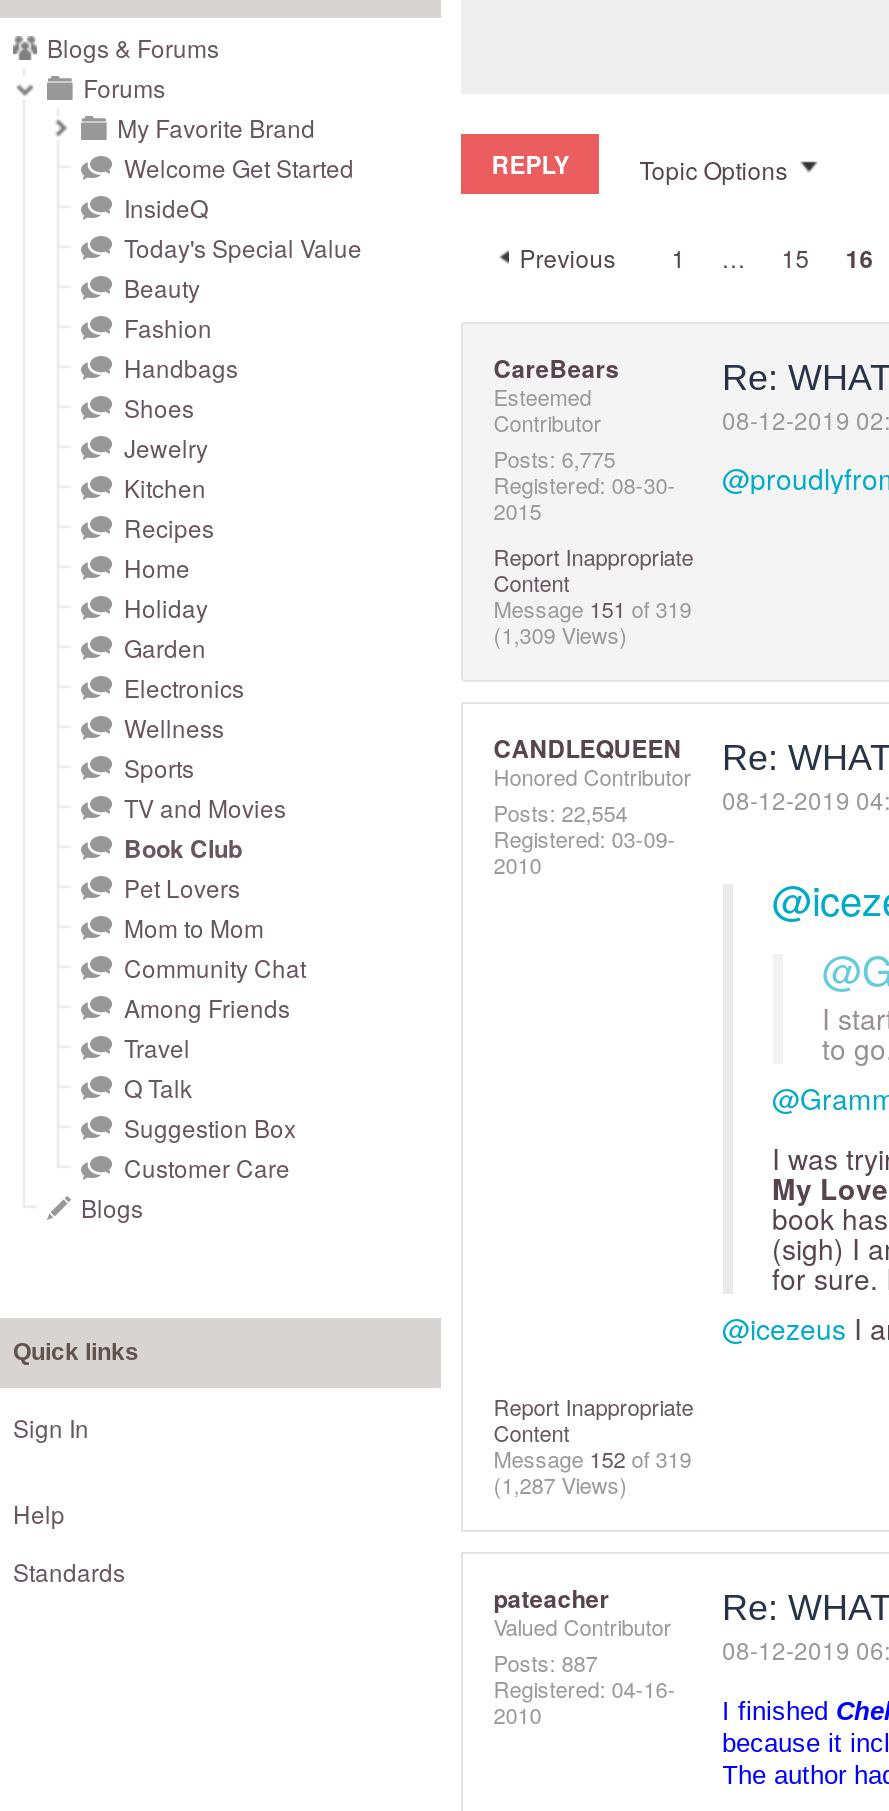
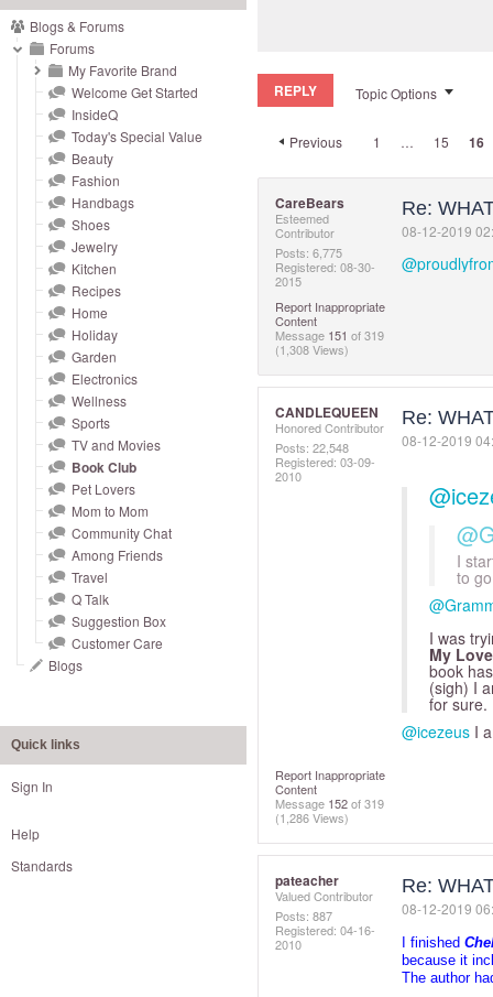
[493,618,627,650] (1,309 Views) -> [275,340,349,358] (1,308 Views)
[493,796,627,828] Posts: 22,554 -> [275,438,349,456] Posts: 22,548
[493,1468,627,1500] (1,287 Views) -> [275,809,349,826] (1,286 Views)

